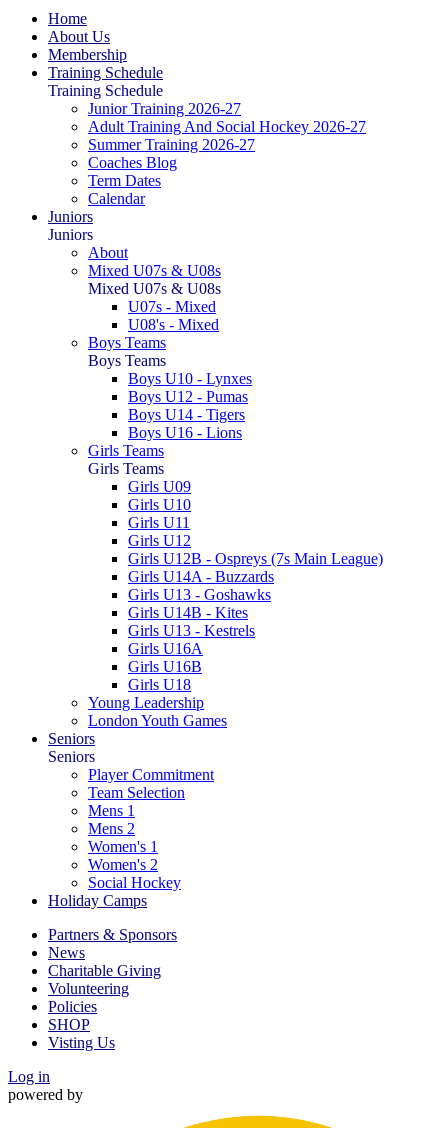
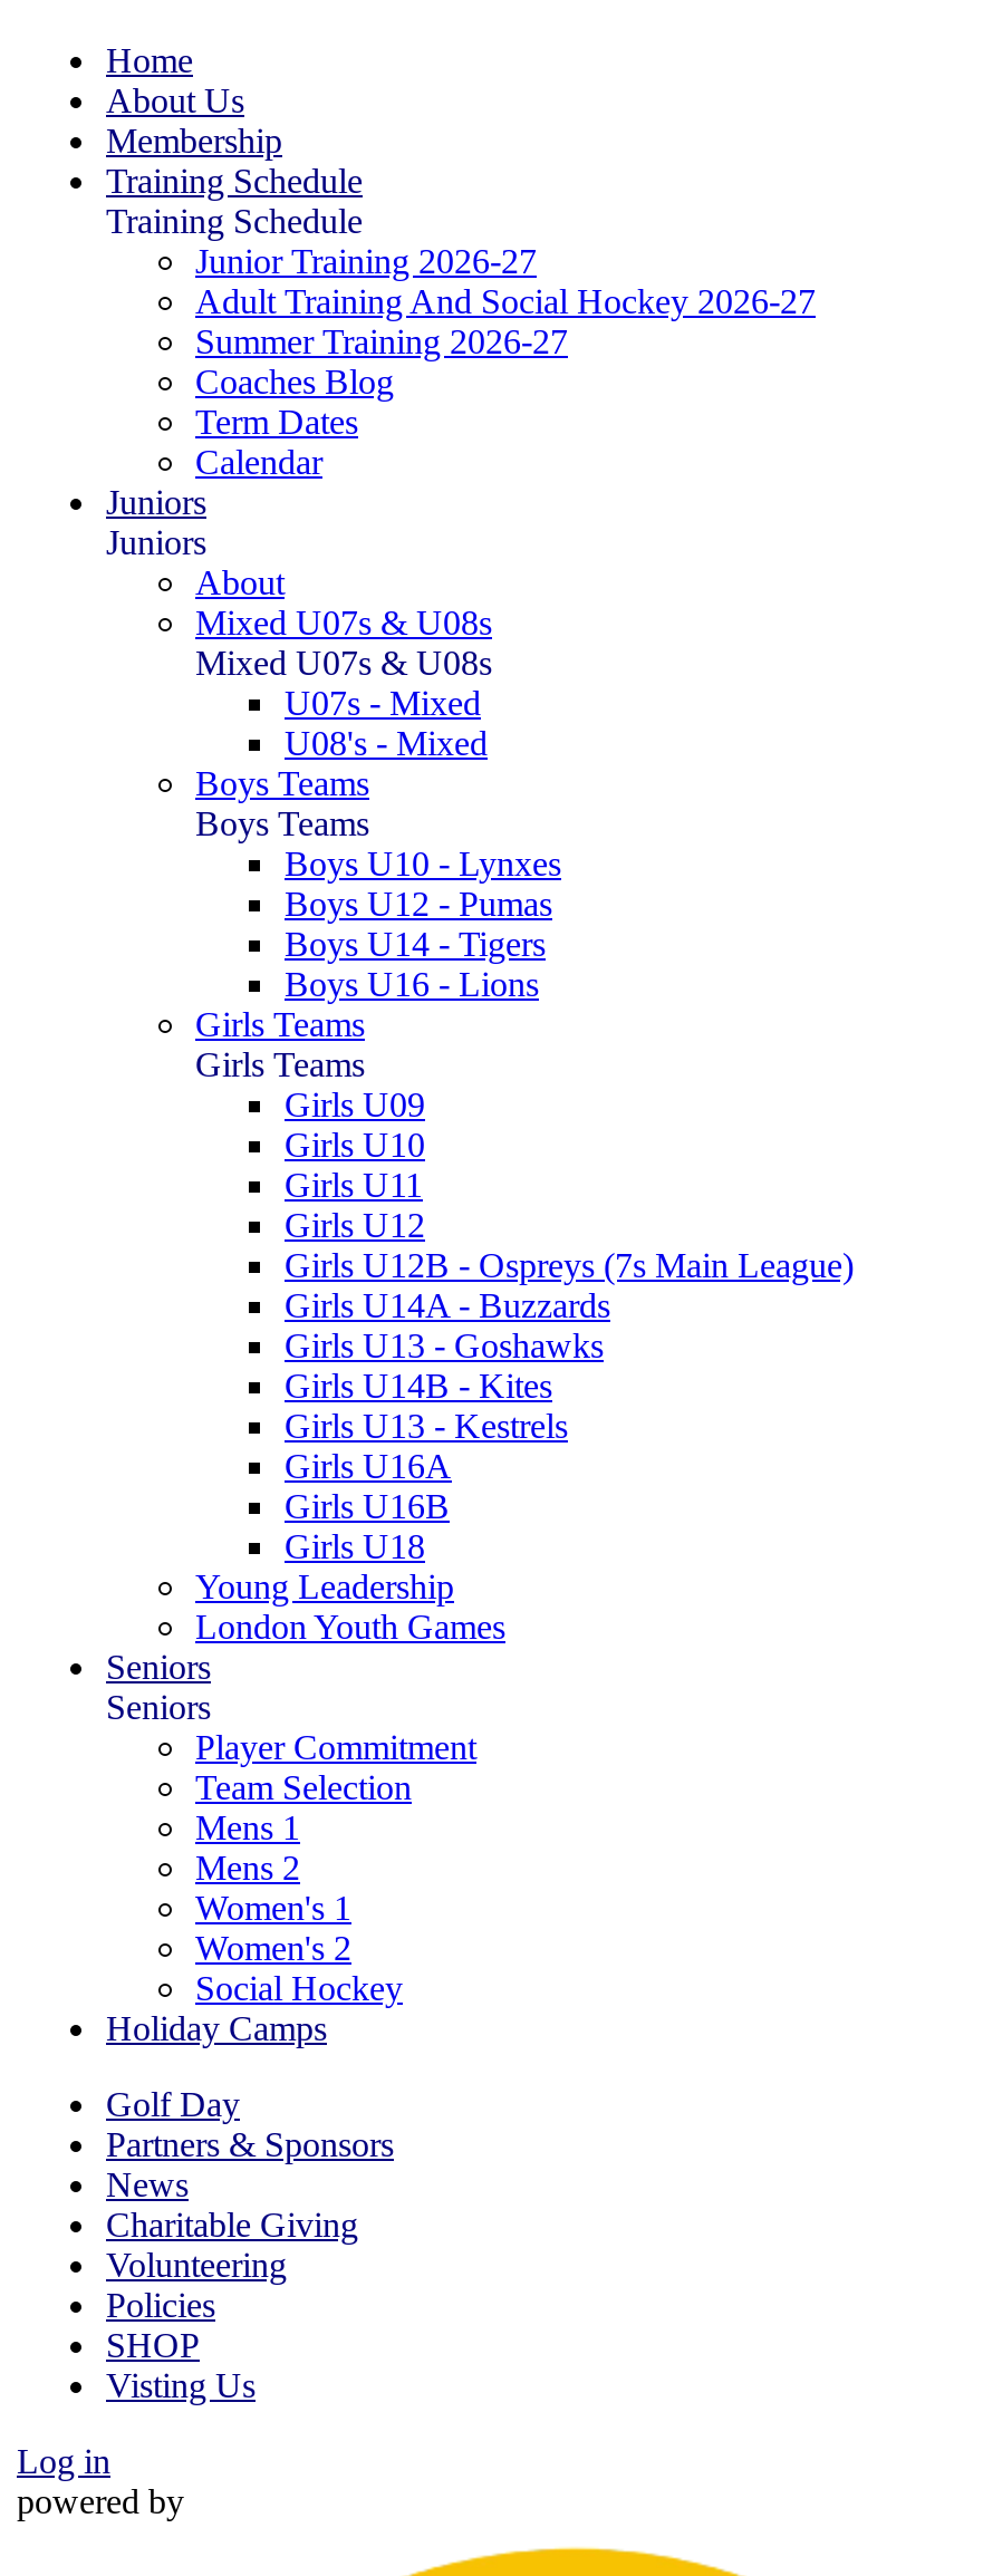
none -> [106,2085,240,2123] Golf Day

